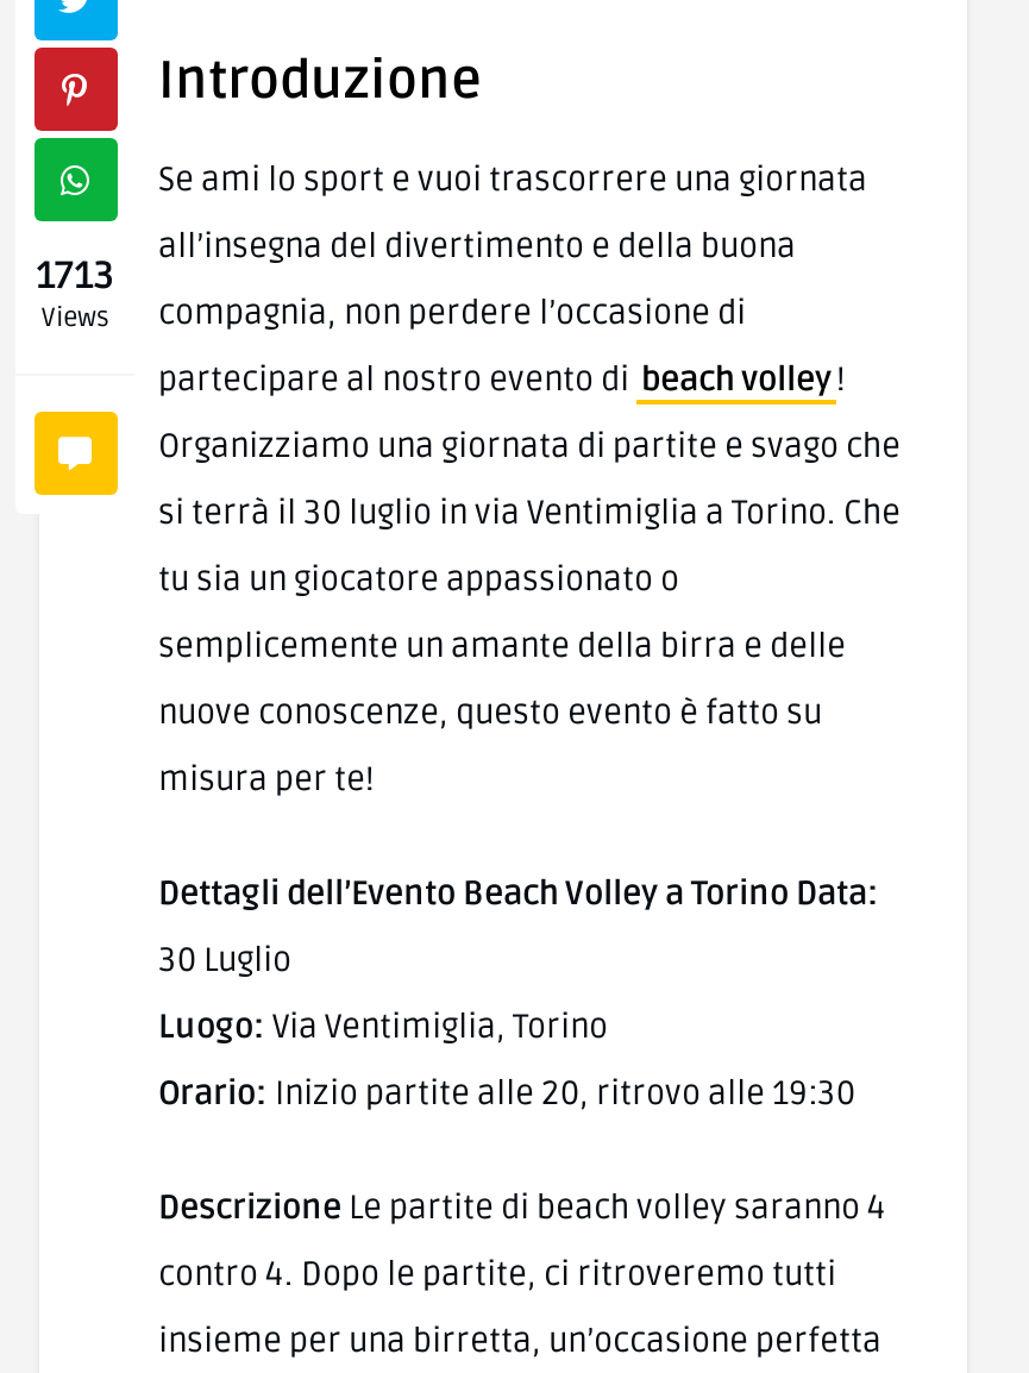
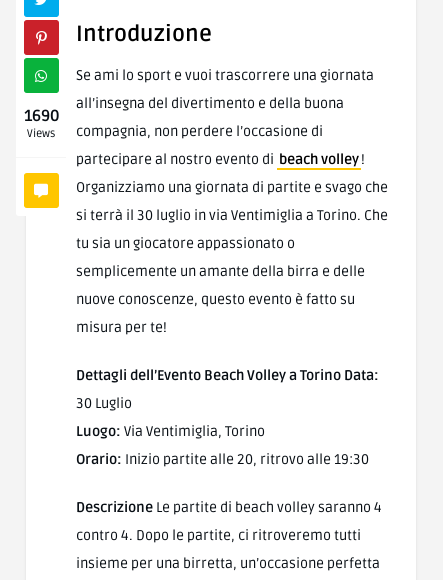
[36,252,114,300] 1713 -> [23,106,58,126] 1690

